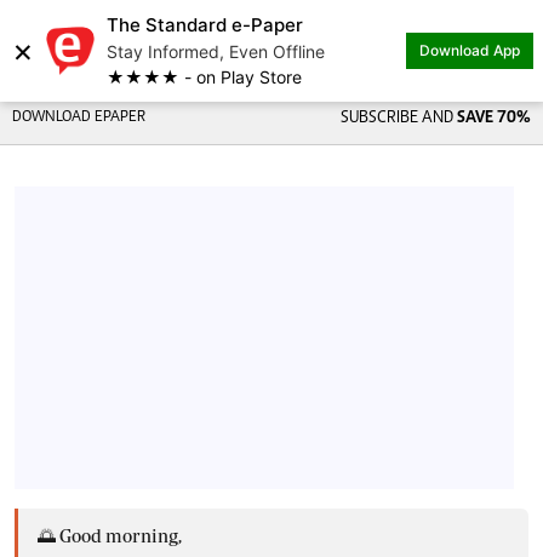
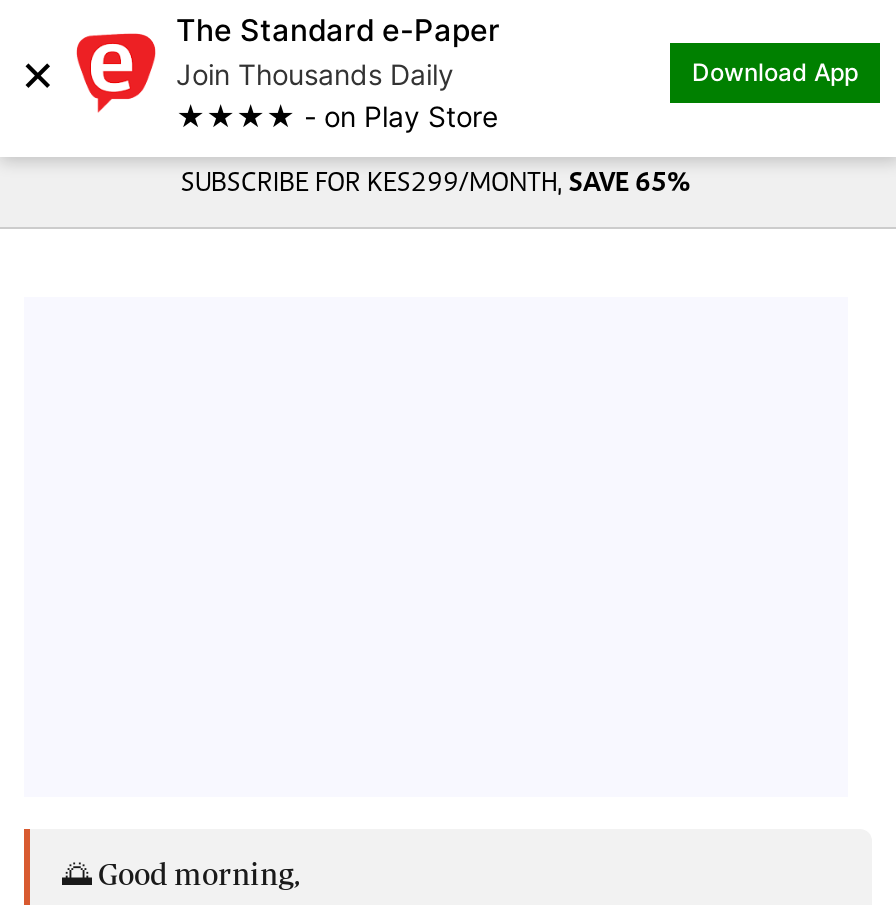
[107,41,325,62] Stay Informed, Even Offline -> [176,57,454,91] Join Thousands Daily
[12,110,531,127] DOWNLOAD EPAPER | SUBSCRIBE AND SAVE 70% -> [181,171,691,199] SUBSCRIBE FOR KES299/MONTH, SAVE 65%

